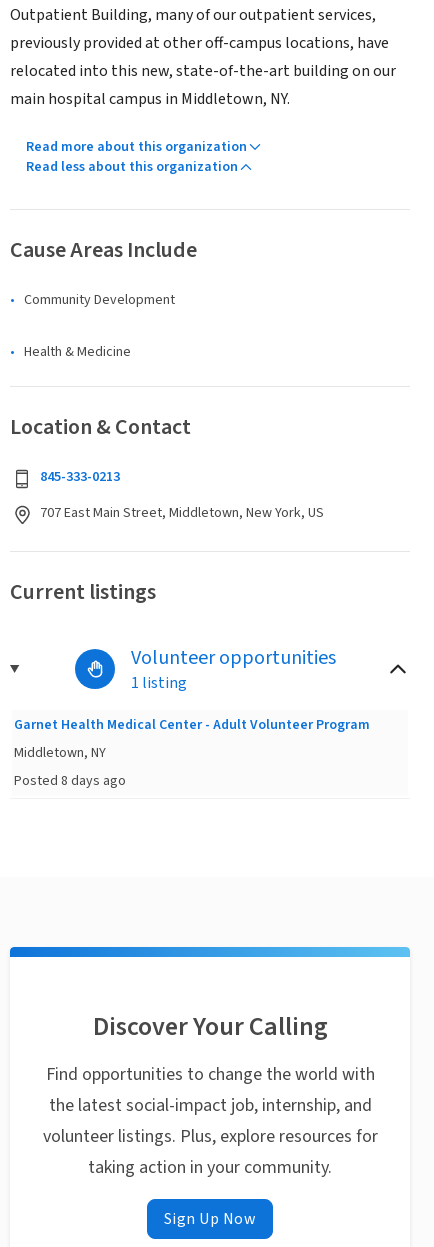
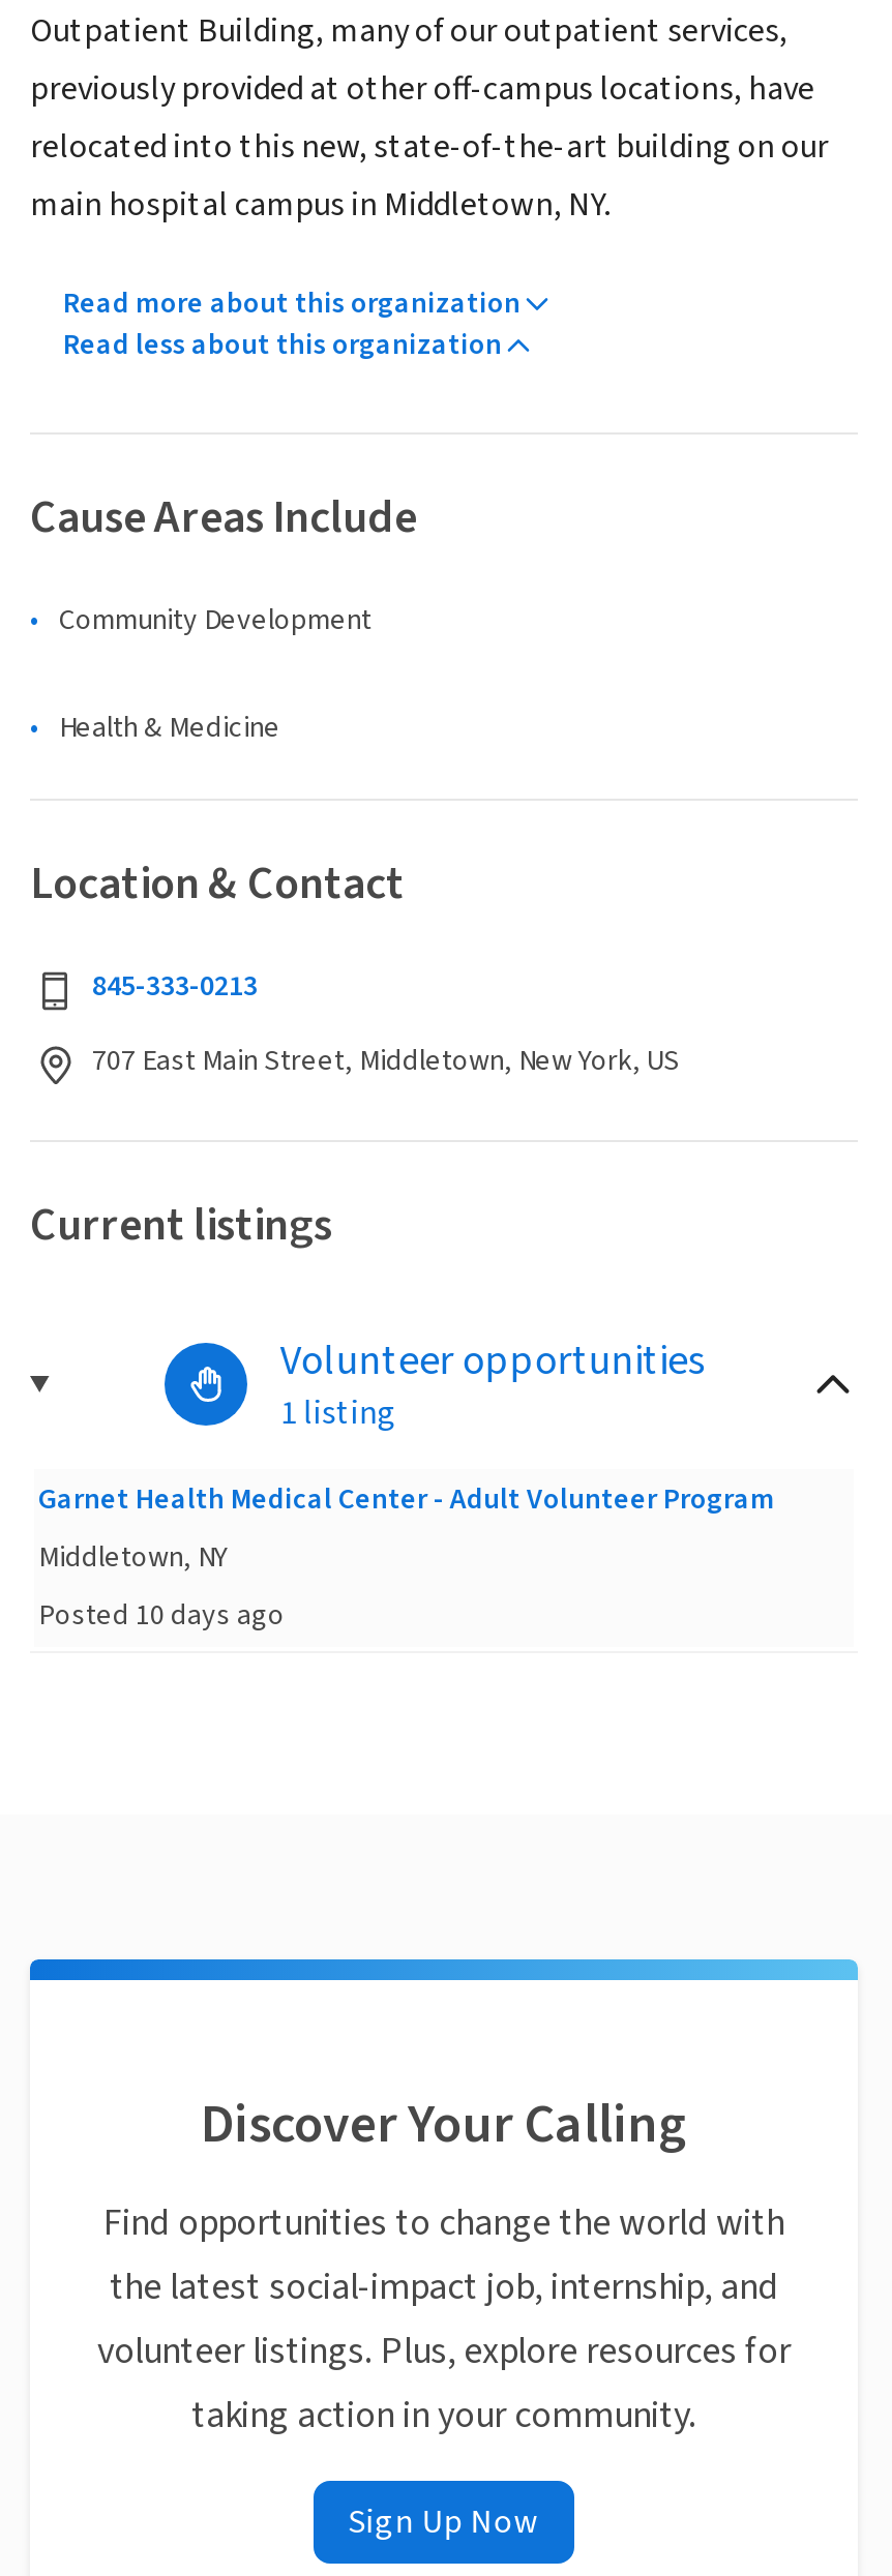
[14,771,126,791] Posted 8 days ago -> [38,1595,285,1637] Posted 10 days ago

